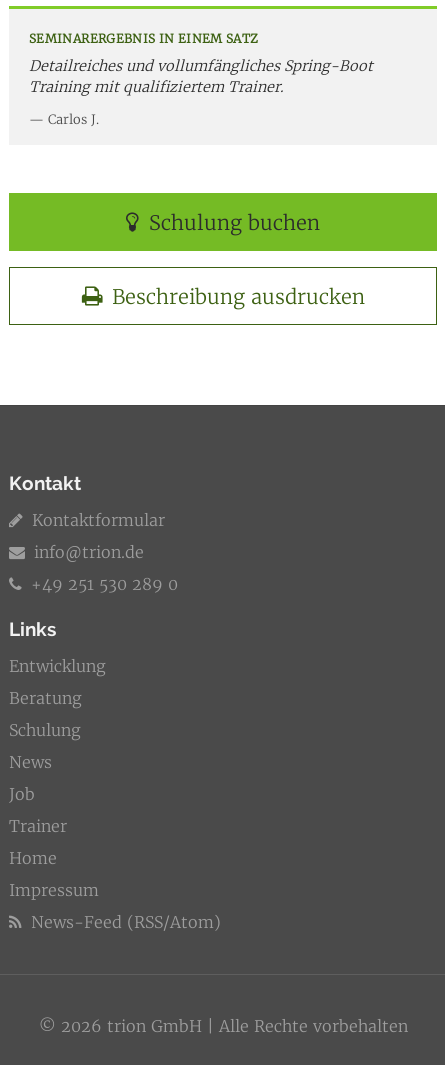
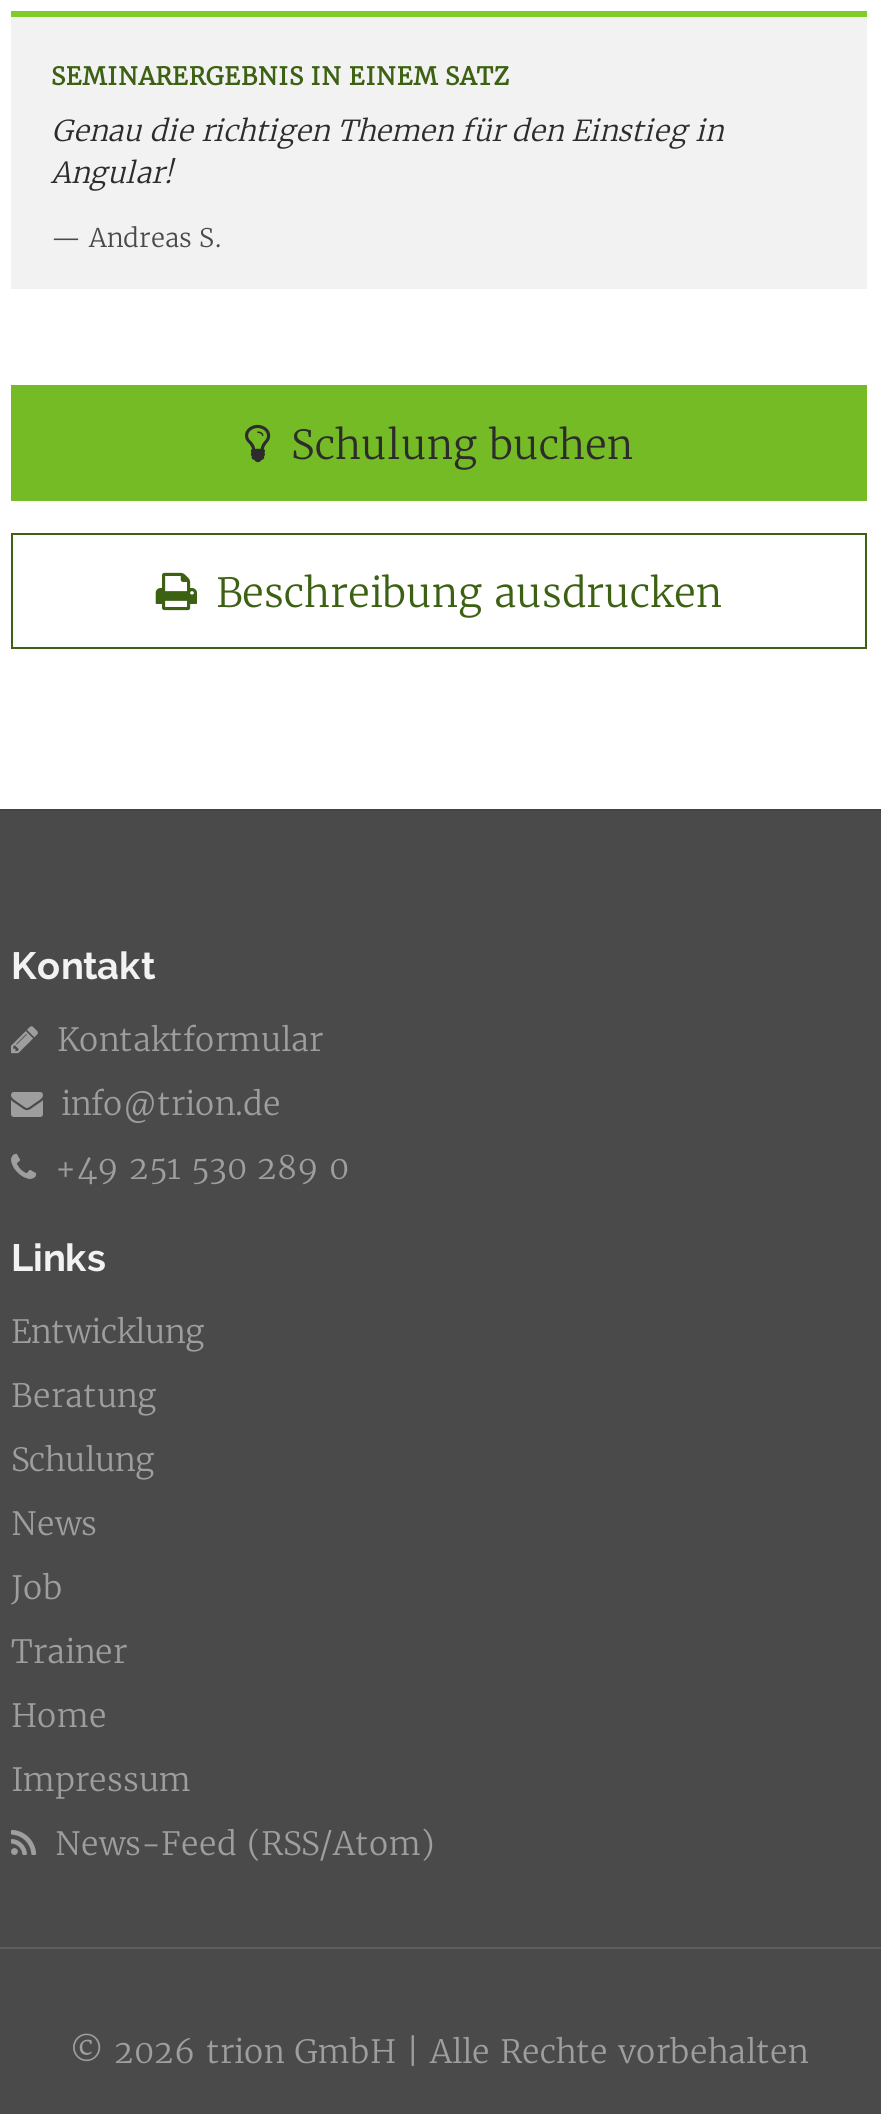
[29,57,373,96] Detailreiches und vollumfängliches Spring-Boot | Training mit qualifiziertem Trainer. -> [51,113,723,191] Genau die richtigen Themen für den Einstieg in | Angular!
[48,111,99,128] Carlos J. -> [89,221,221,255] Andreas S.

